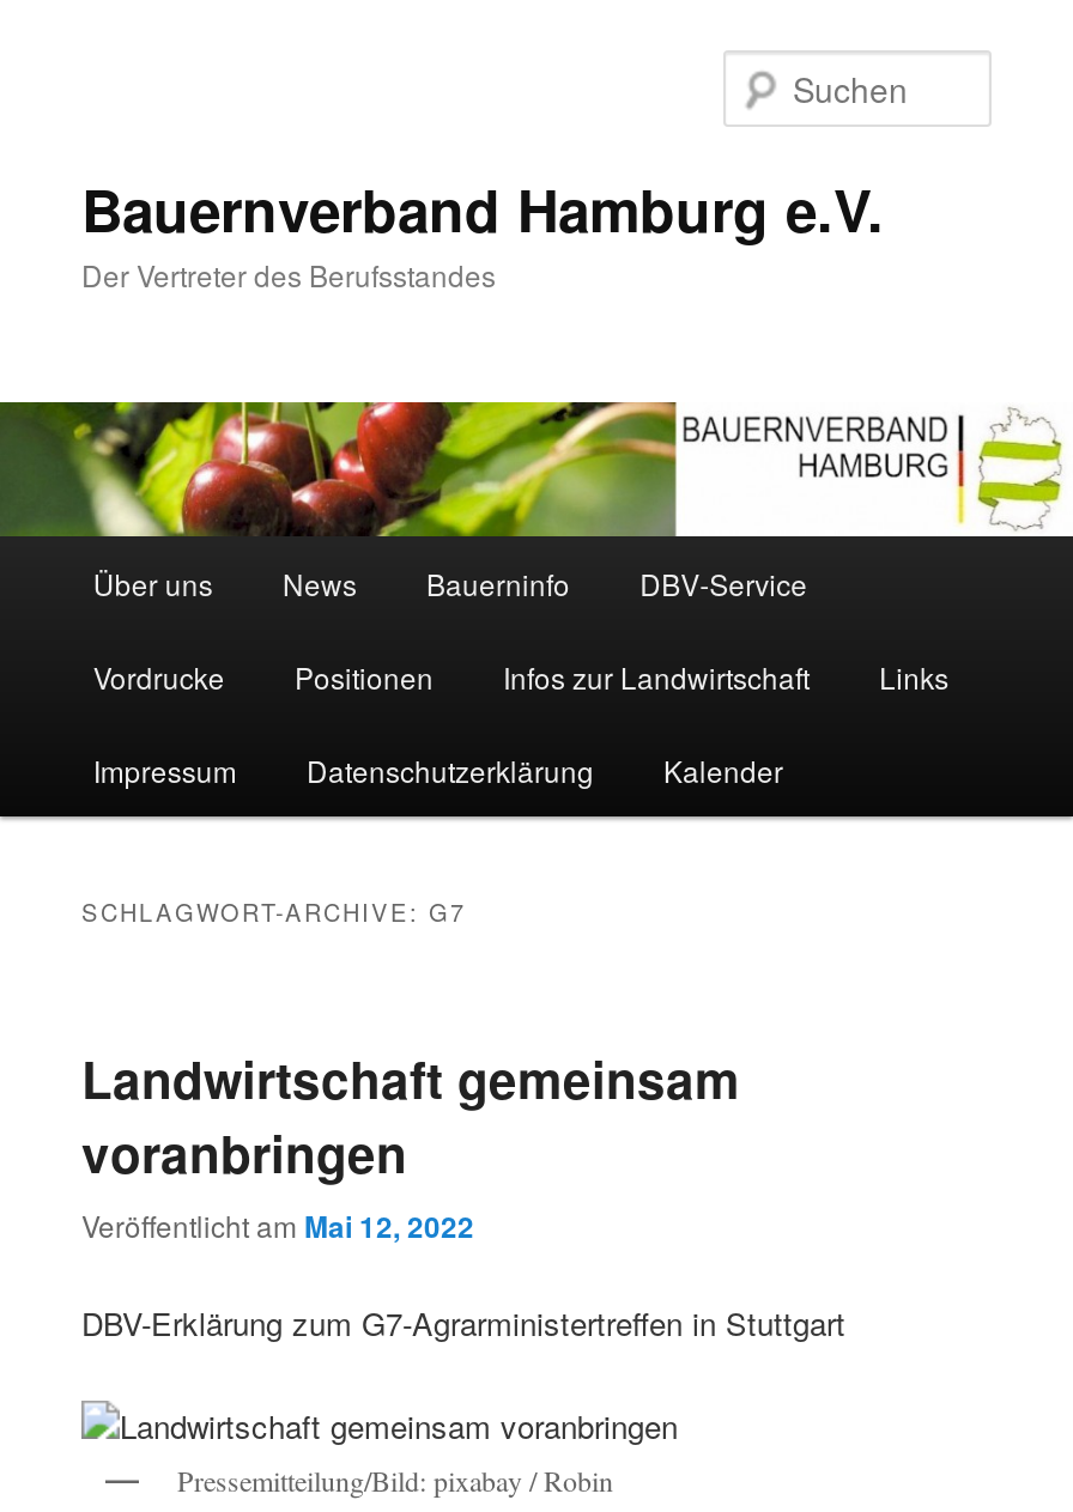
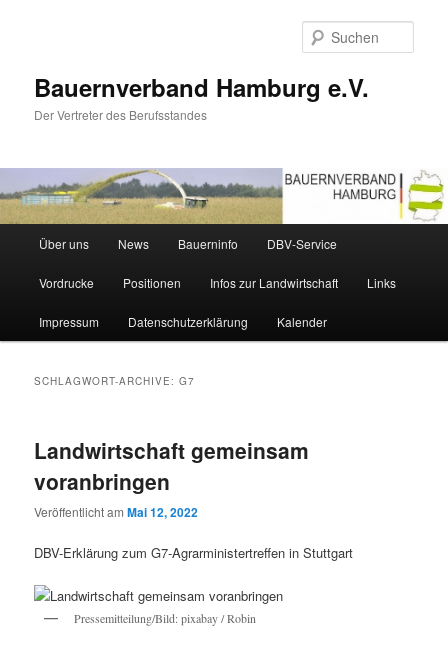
[7,400,678,536] [image] -> [3,168,283,225] [image]

